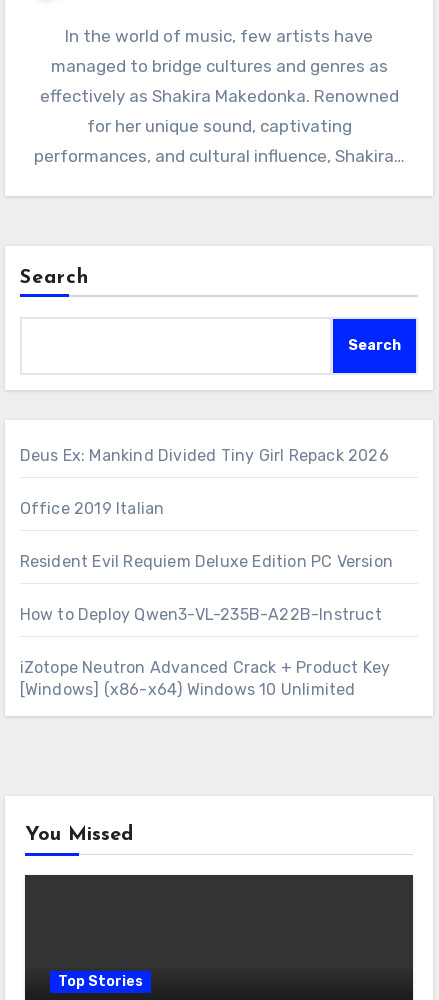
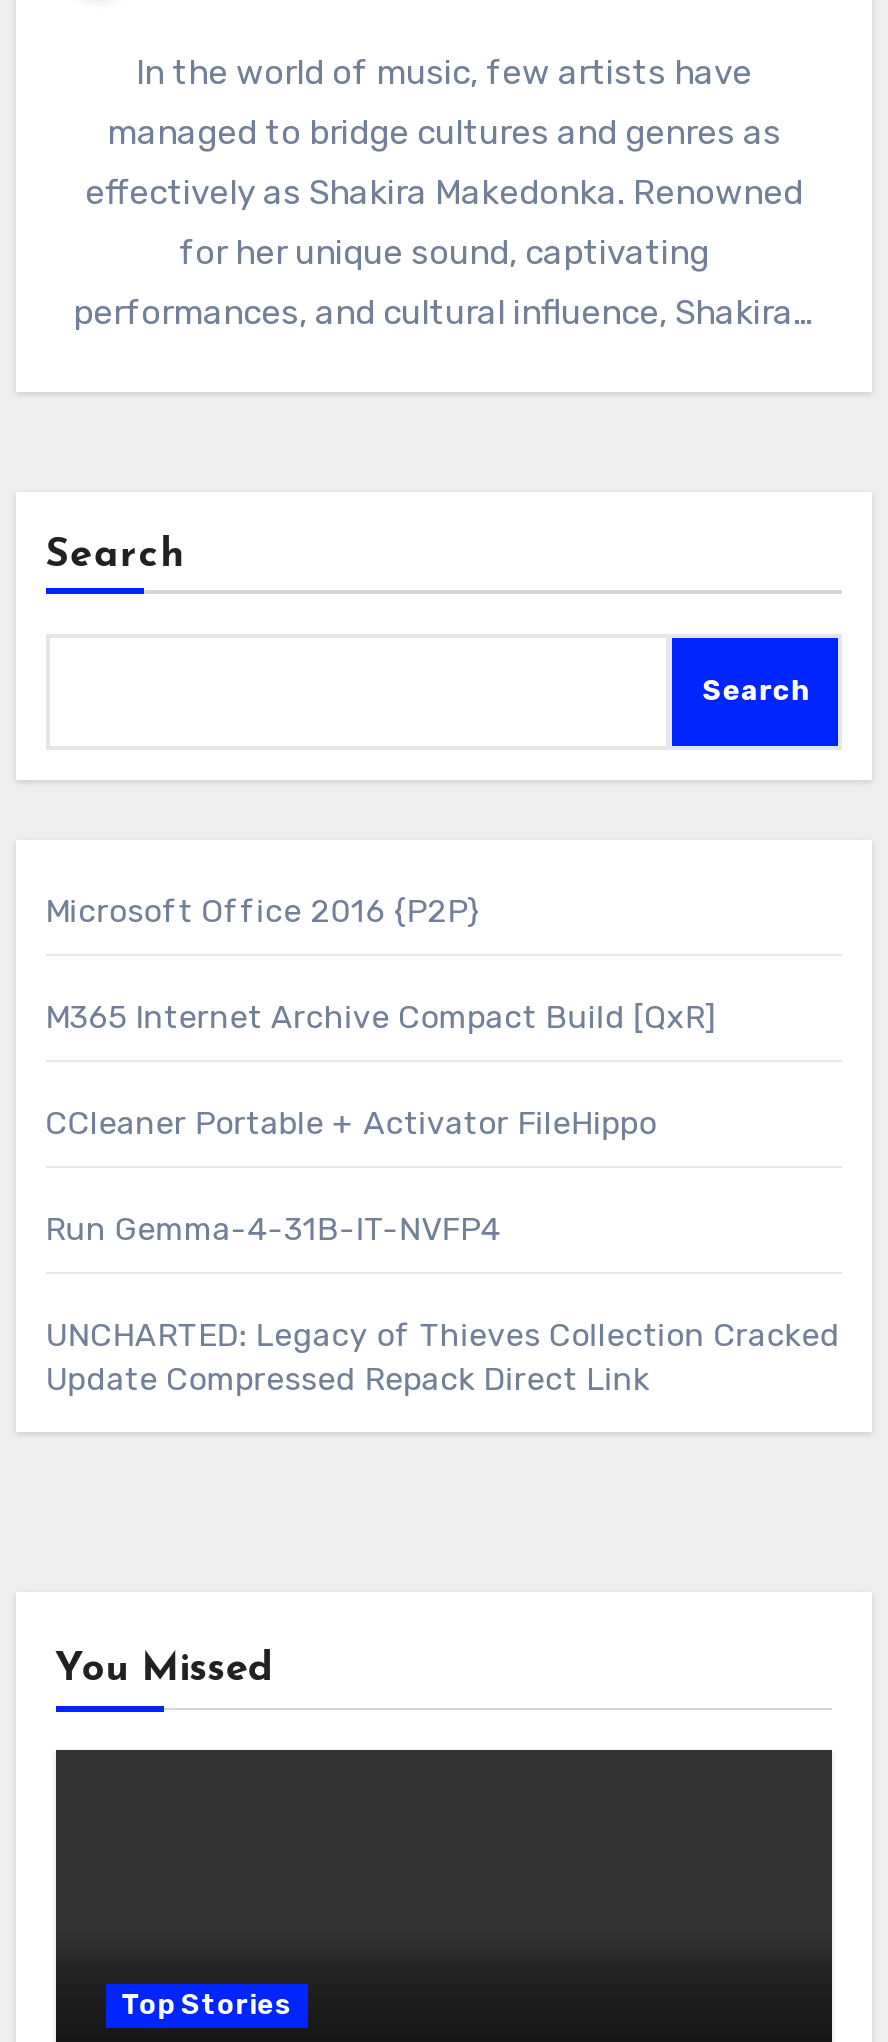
[20,446,389,465] Deus Ex: Mankind Divided Tiny Girl Repack 2026 -> [45,892,482,930] Microsoft Office 2016 {P2P}
[20,499,164,518] Office 2019 Italian -> [45,998,718,1036] M365 Internet Archive Compact Build [QxR]
[20,552,393,571] Resident Evil Requiem Deluxe Edition PC Version -> [45,1104,657,1142] CCleaner Portable + Activator FileHippo
[20,605,382,624] How to Deploy Qwen3-VL-235B-A22B-Instruct -> [45,1210,501,1248] Run Gemma-4-31B-IT-NVFP4
[20,658,390,699] iZotope Neutron Advanced Crack + Product Key | [Windows] (x86-x64) Windows 10 Unlimited -> [45,1316,840,1398] UNCHARTED: Legacy of Thieves Collection Cracked | Update Compressed Repack Direct Link

